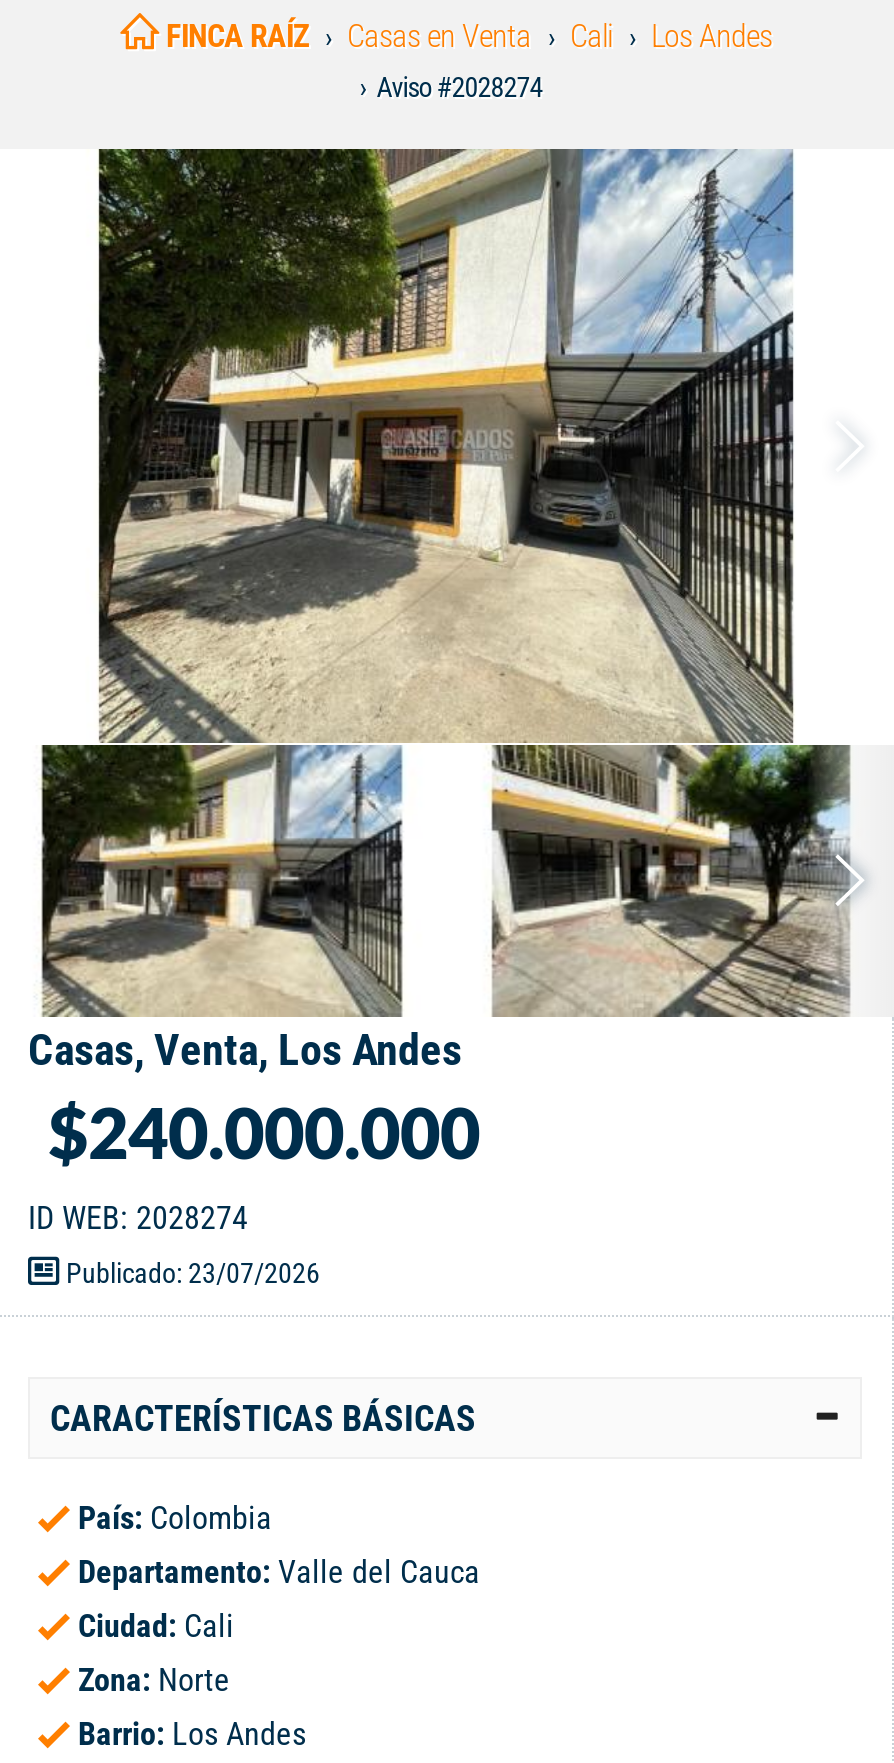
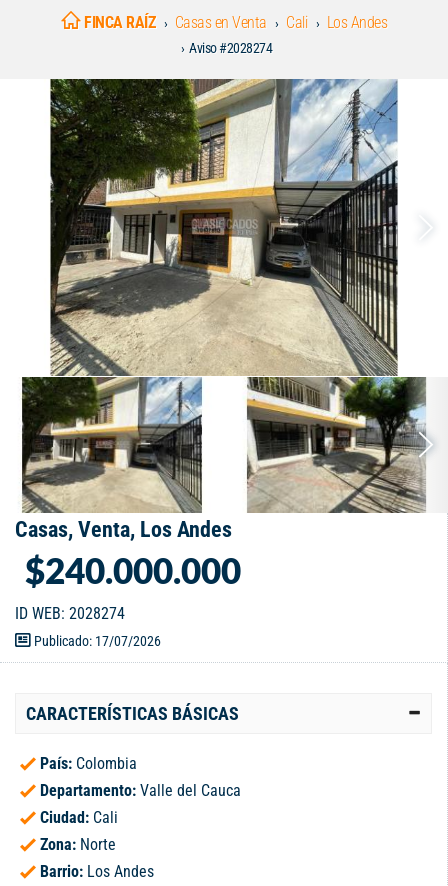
[60,1258,320,1290] Publicado: 23/07/2026 -> [31,633,161,649] Publicado: 17/07/2026

